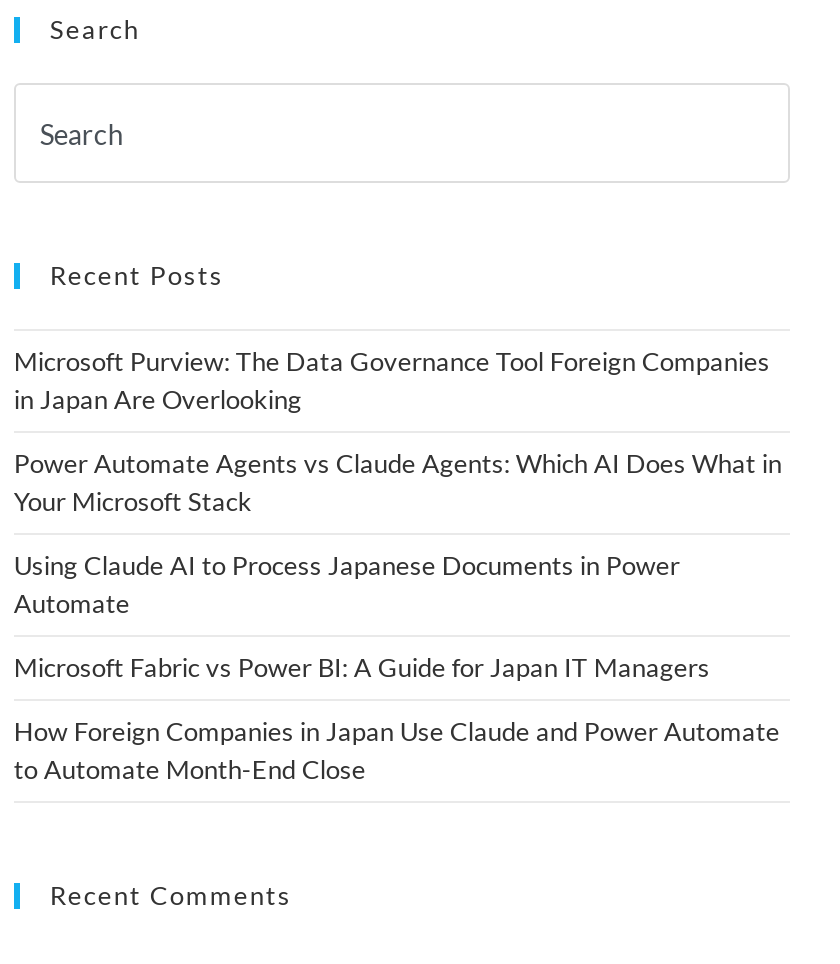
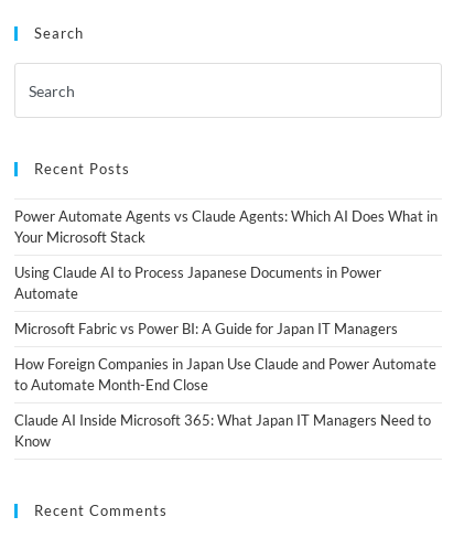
[14,345,770,415] Microsoft Purview: The Data Governance Tool Foreign Companies | in Japan Are Overlooking -> none
moved [14,447,782,785] -> [14,208,437,394]: Power Automate Agents vs Claude Agents: Which AI Does What in | Your Microsoft Stack | Using Claude AI to Process Japanese Documents in Power | Automate | Microsoft Fabric vs Power BI: A Guide for Japan IT Managers | How Foreign Companies in Japan Use Claude and Power Automate | to Automate Month-End Close
none -> [14,412,431,450] Claude AI Inside Microsoft 365: What Japan IT Managers Need to | Know

